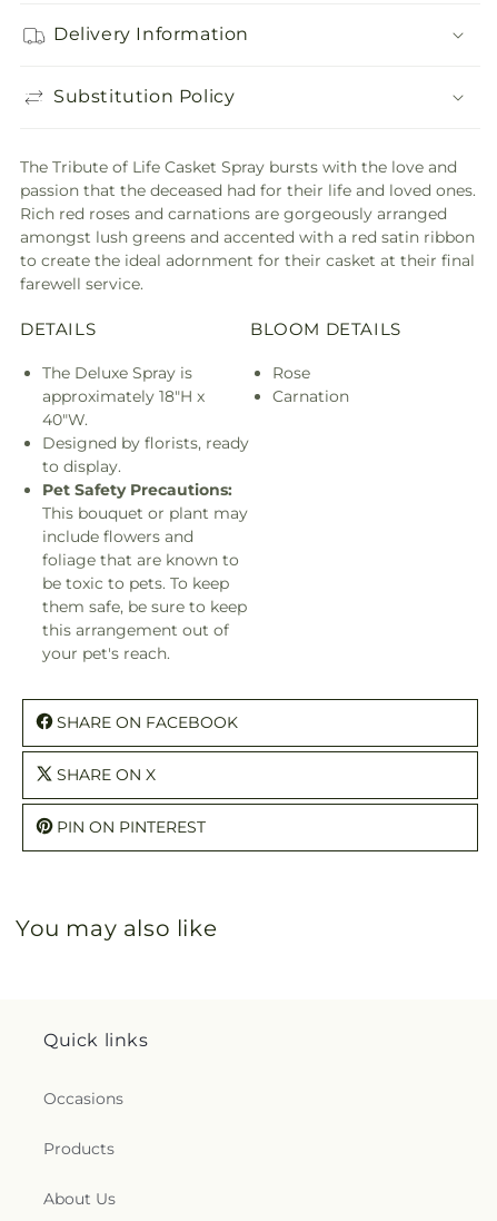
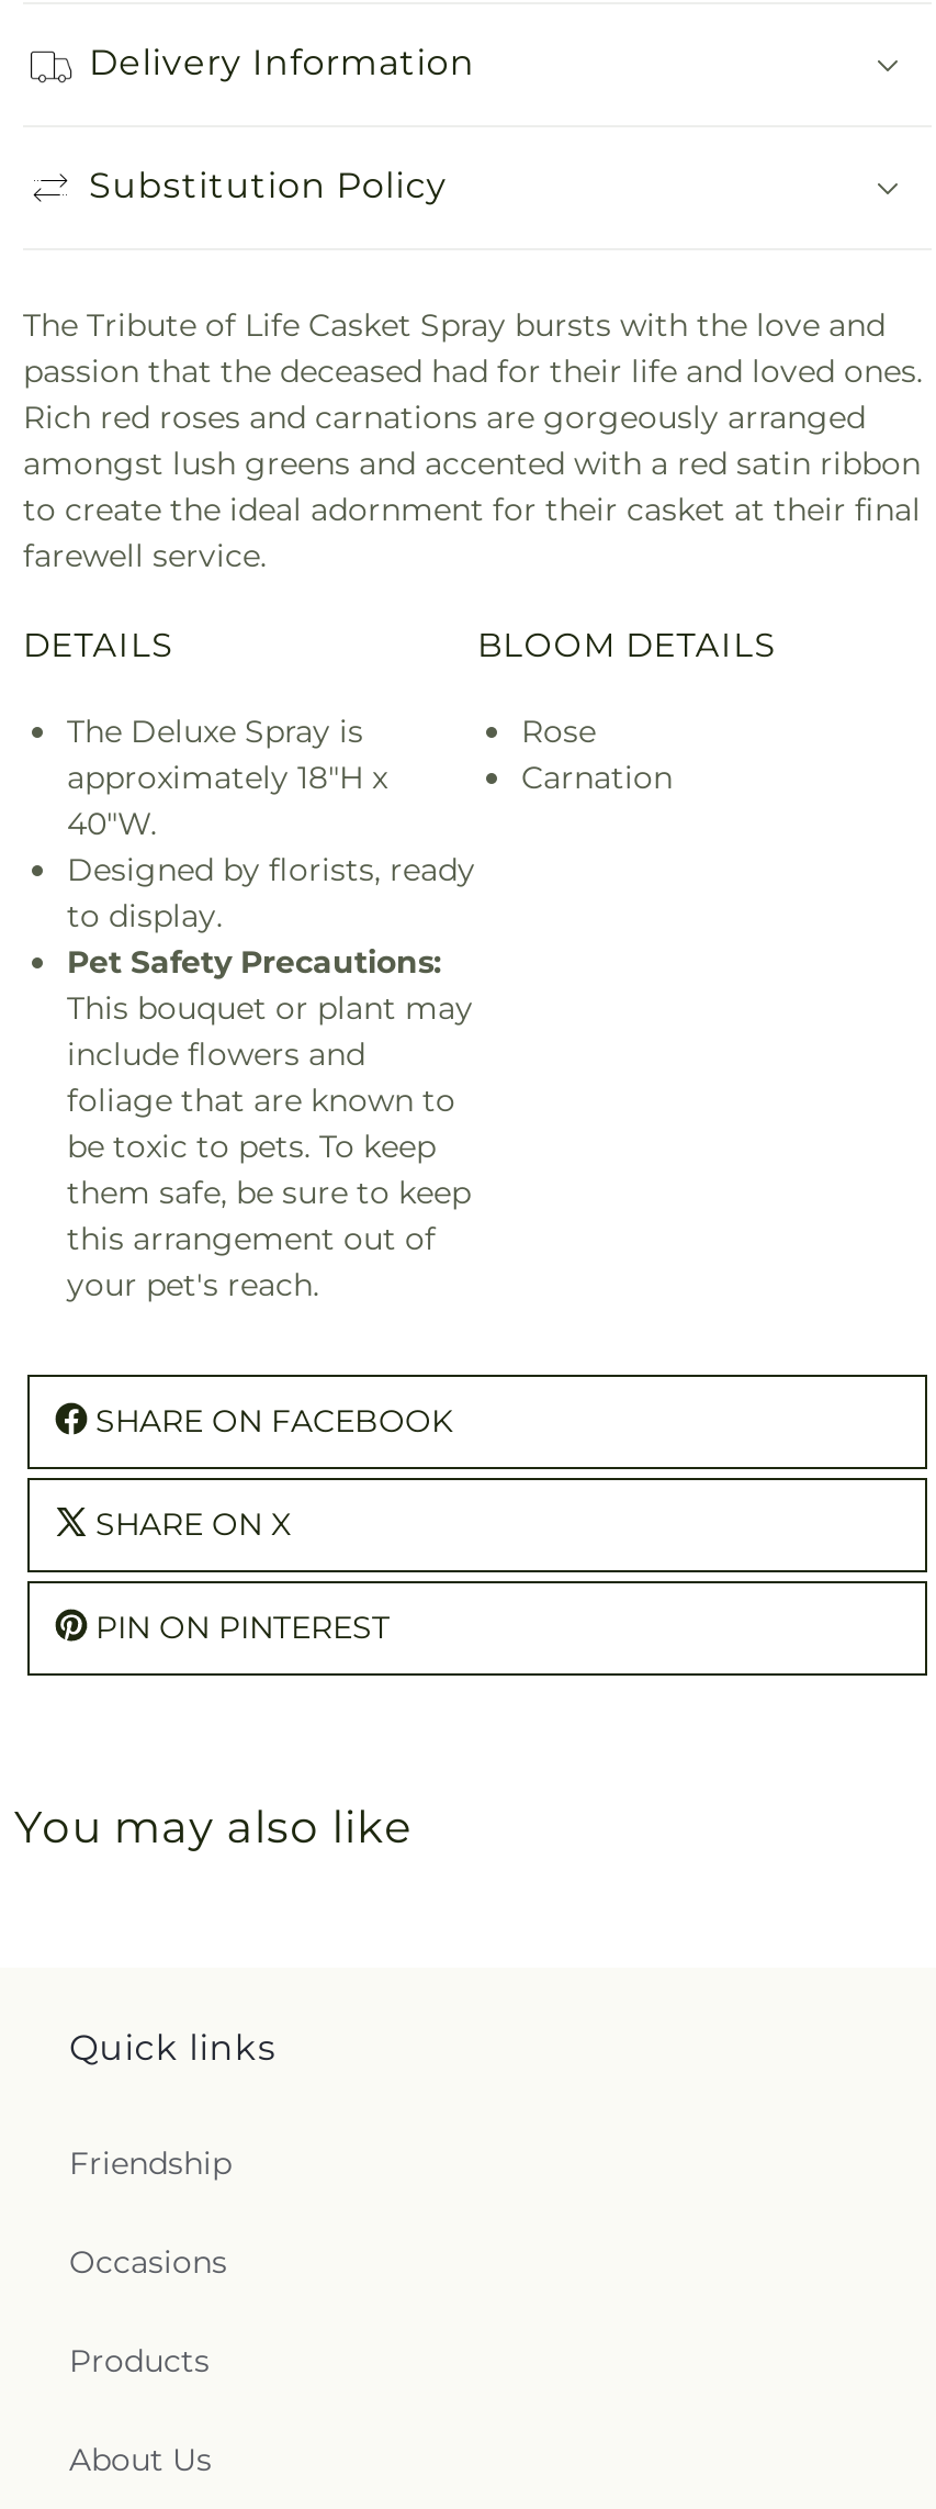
none -> [69,2143,232,2183] Friendship

